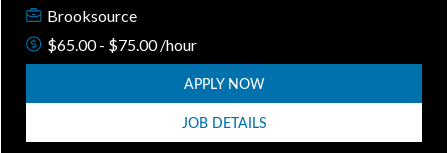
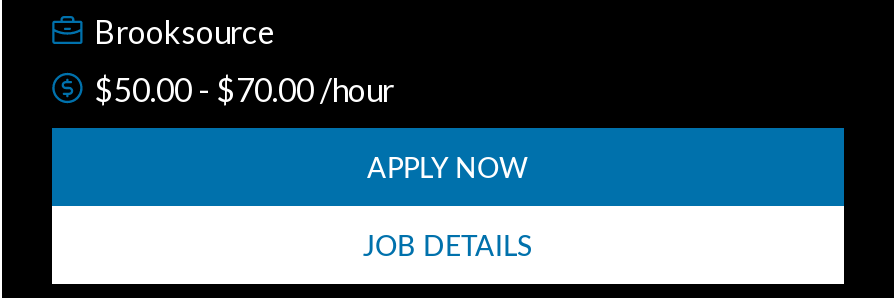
[47,35,197,54] $65.00 - $75.00 /hour -> [94,70,394,108] $50.00 - $70.00 /hour

